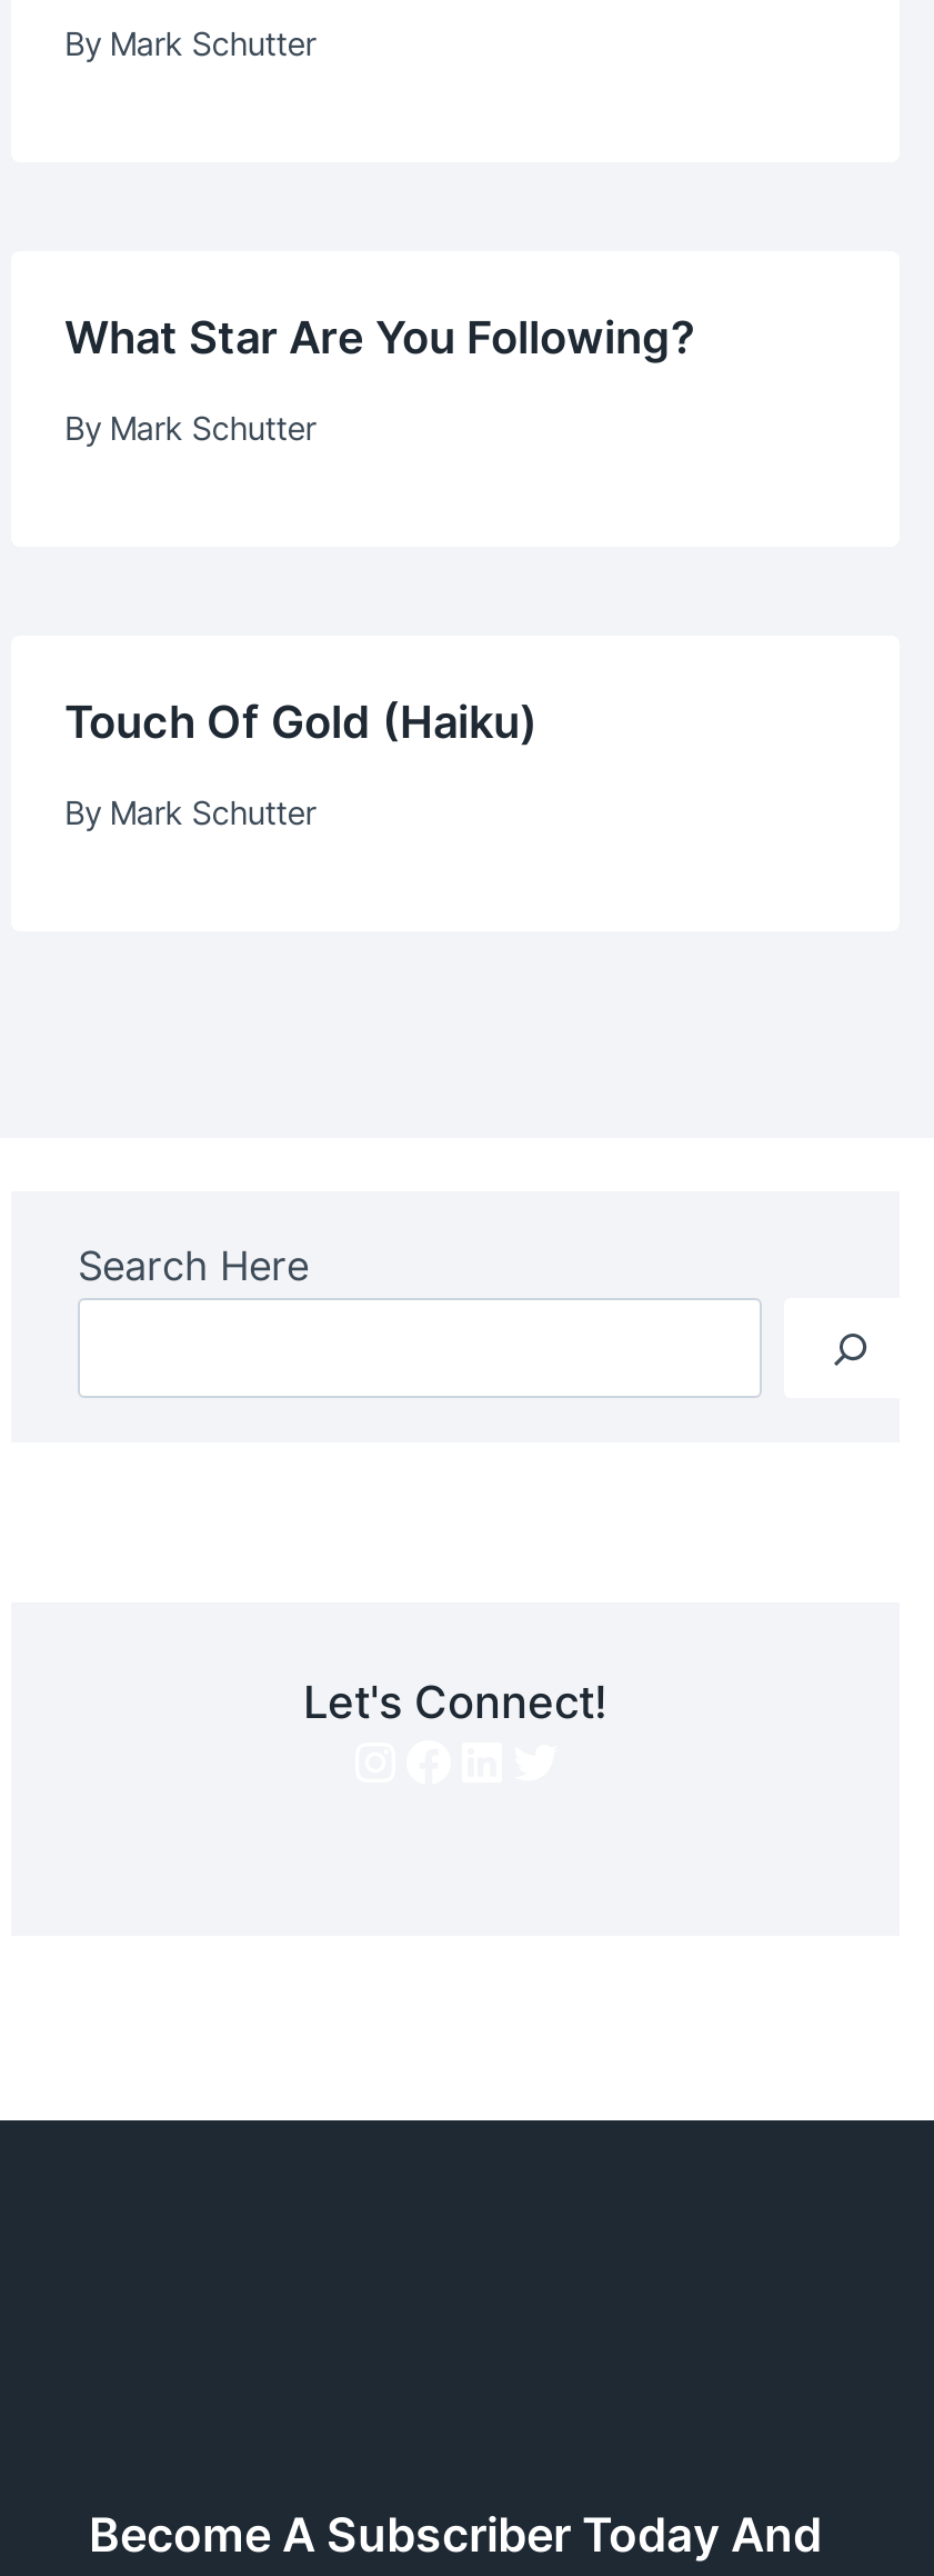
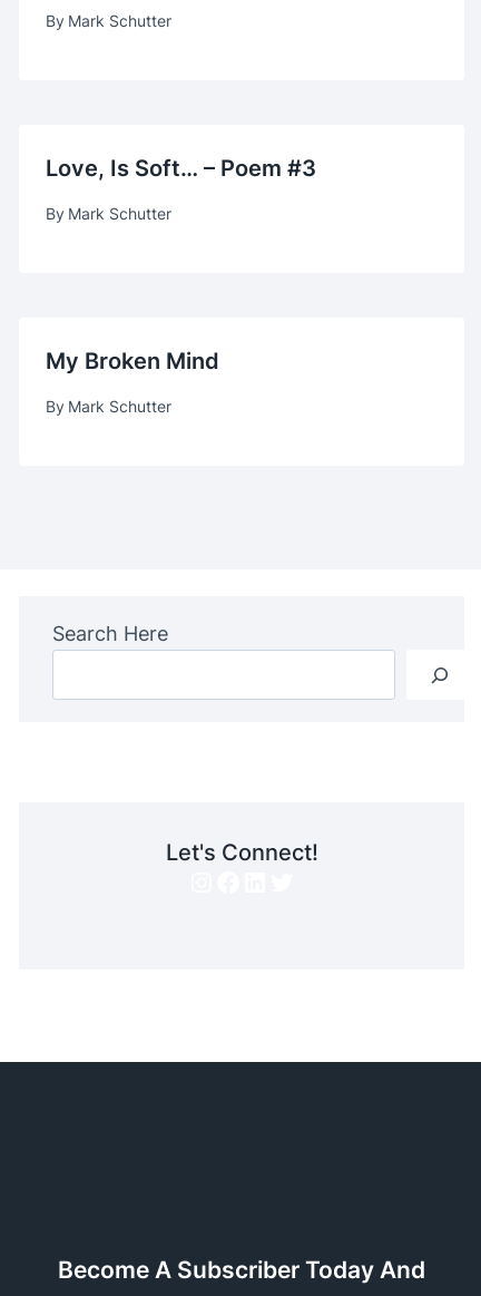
[64,310,695,364] What Star Are You Following? -> [46,155,316,181] Love, Is Soft… – Poem #3
[64,696,538,749] Touch Of Gold (haiku) -> [46,348,219,374] My Broken Mind

